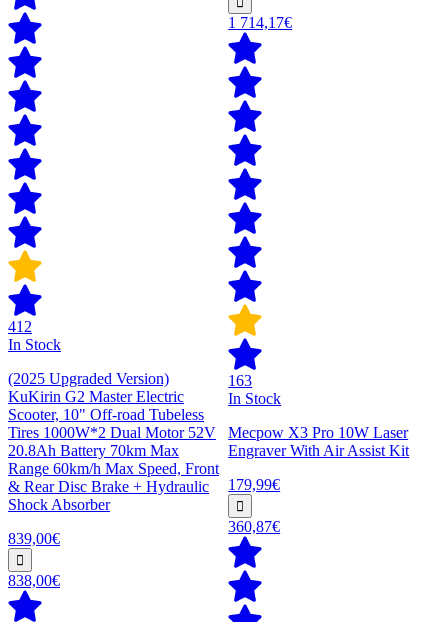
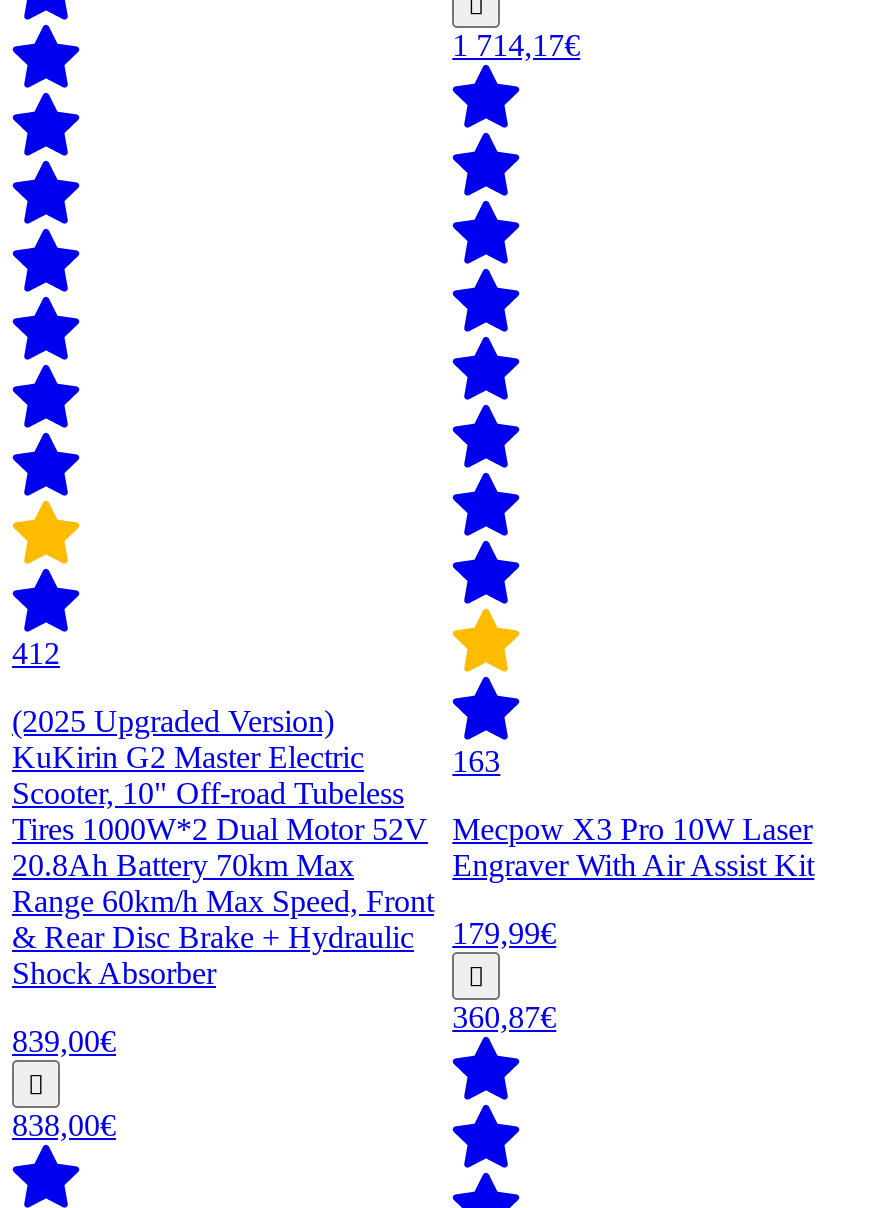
[8,336,61,353] In Stock -> none
[228,390,281,407] In Stock -> none

